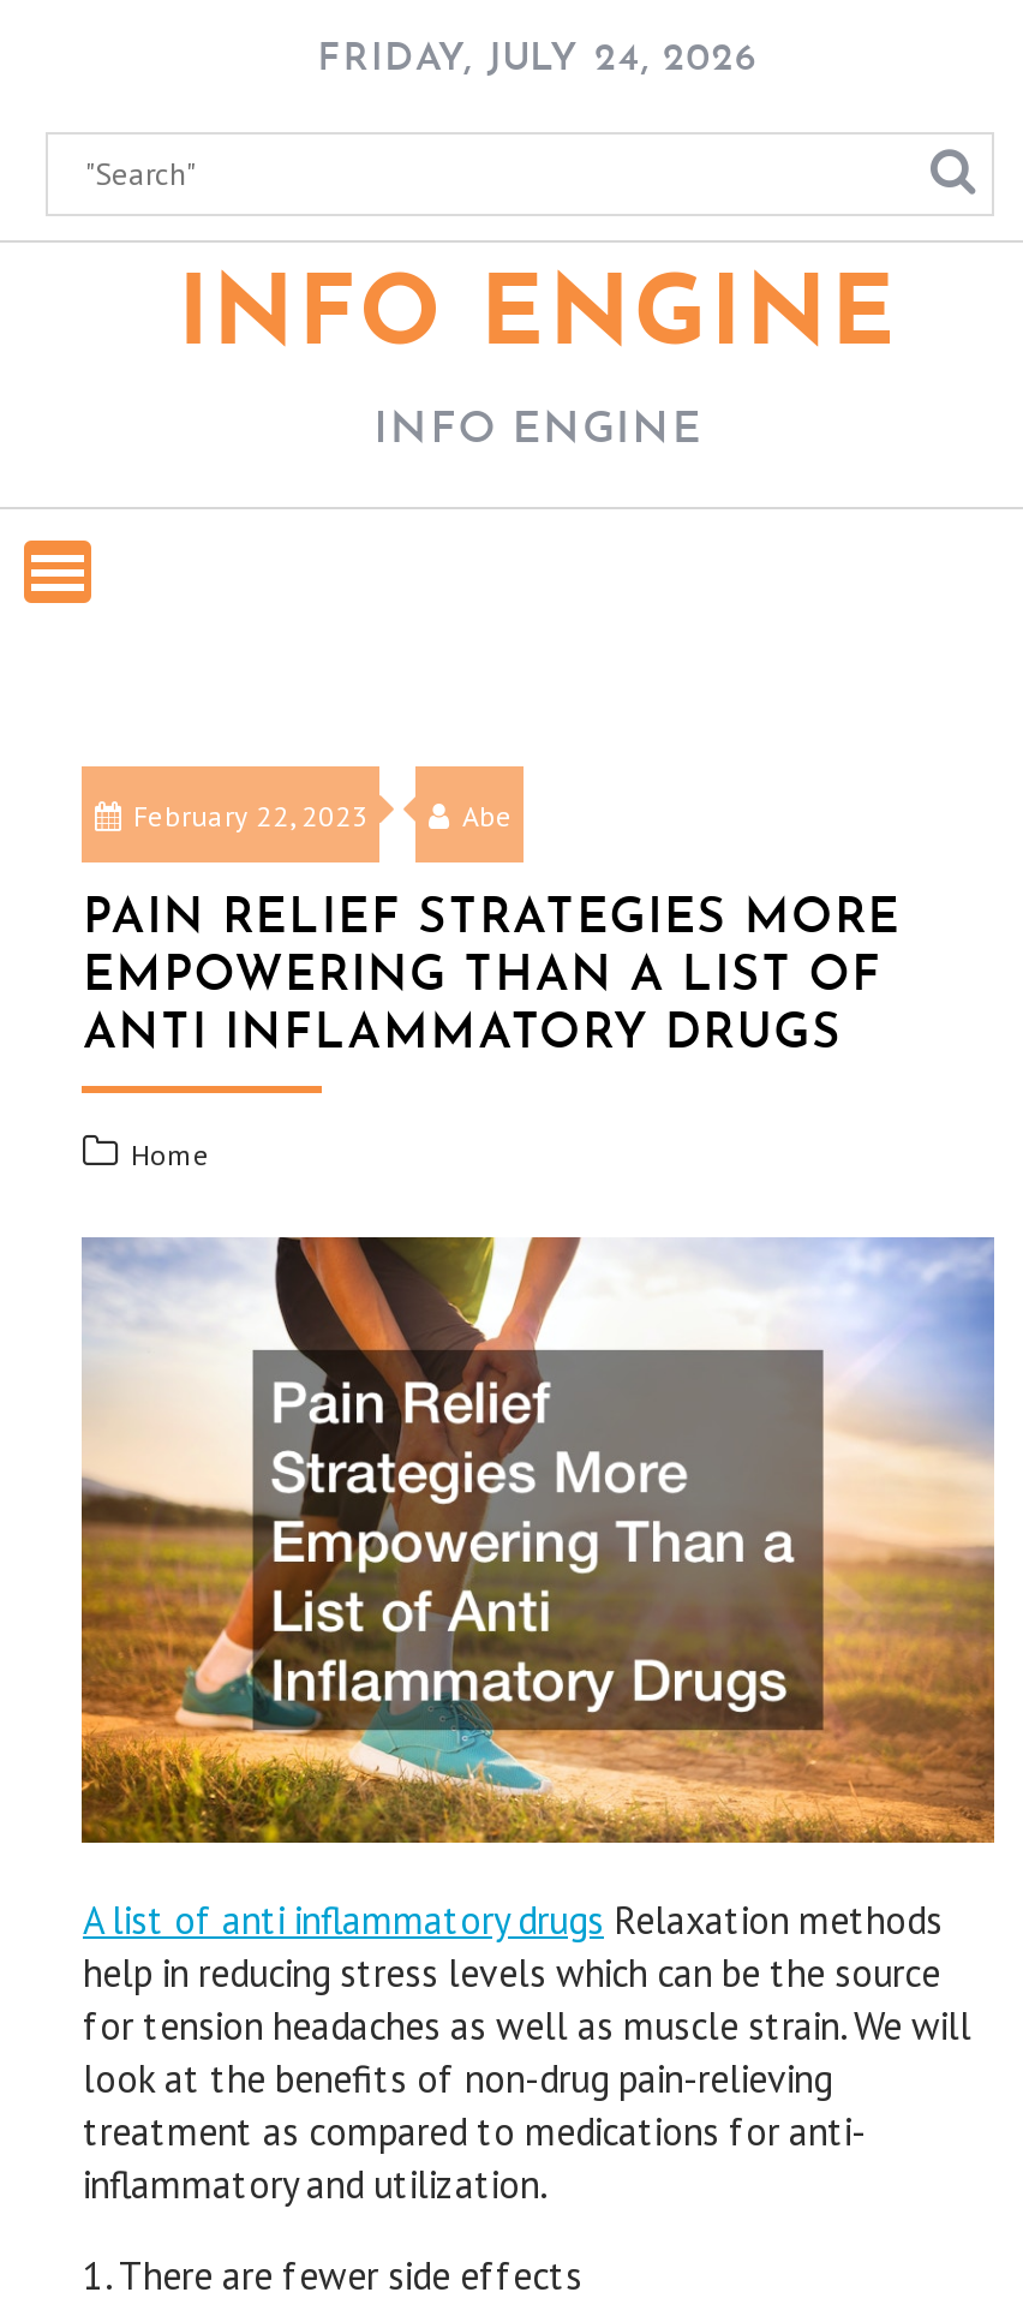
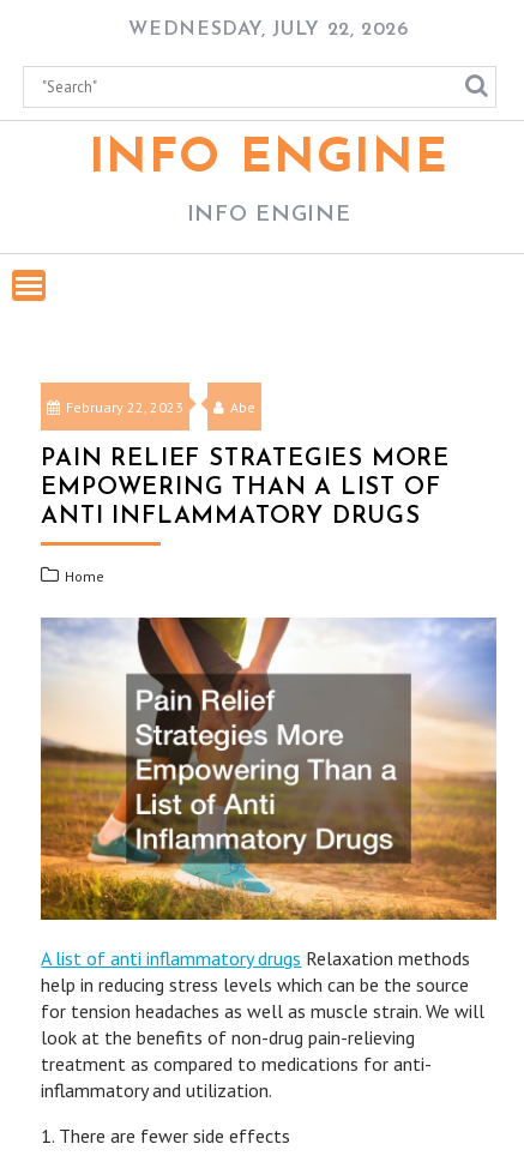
[318,41,758,79] FRIDAY, JULY 24, 2026 -> [129,20,409,40] WEDNESDAY, JULY 22, 2026

